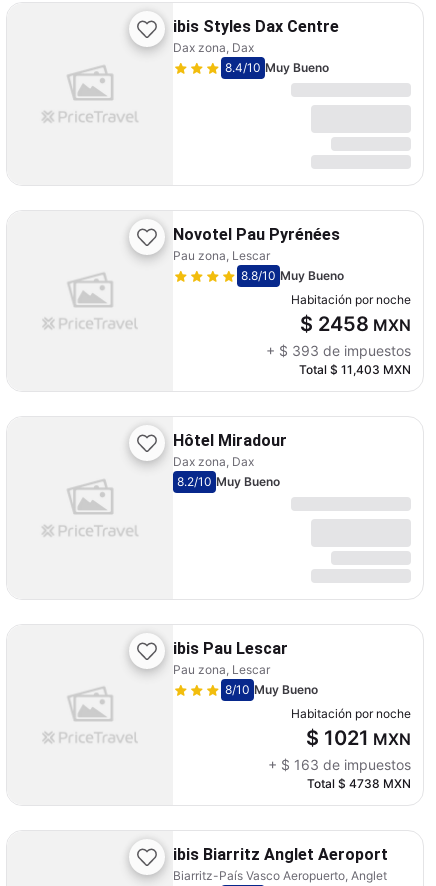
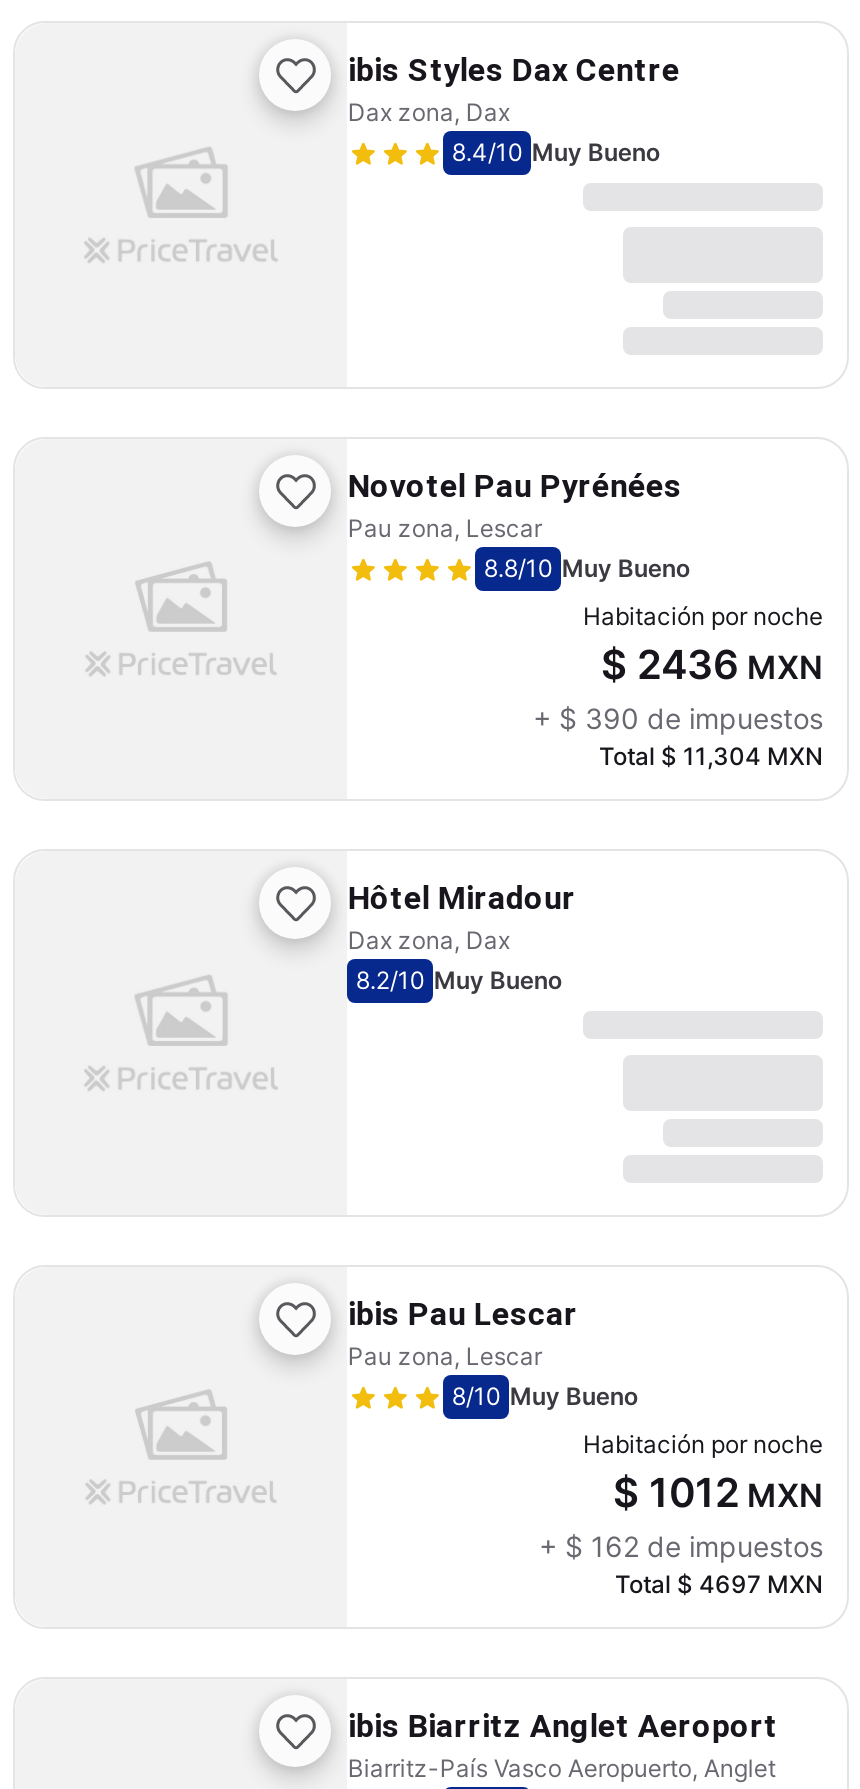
[300,312,411,336] $ 2458 MXN -> [601,641,823,689] $ 2436 MXN
[266,342,411,359] + $ 393 de impuestos -> [533,701,823,735] + $ 390 de impuestos
[299,362,411,377] Total $ 11,403 MXN -> [599,741,823,771] Total $ 11,304 MXN
[306,726,411,750] $ 1021 MXN -> [613,1469,823,1517] $ 1012 MXN
[268,756,411,773] + $ 163 de impuestos -> [539,1529,823,1563] + $ 162 de impuestos
[307,776,411,791] Total $ 4738 MXN -> [615,1569,823,1599] Total $ 4697 MXN

